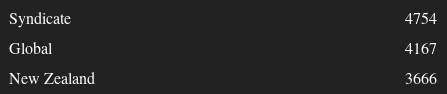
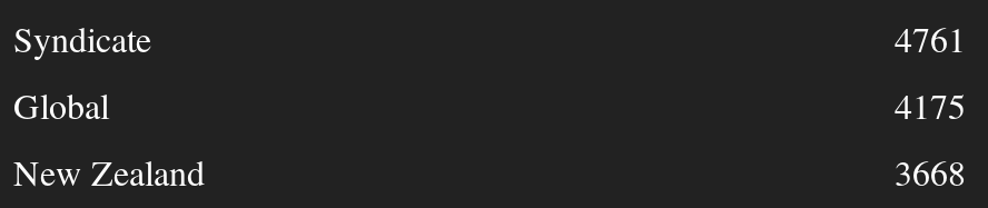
[405,7,437,28] 4754 -> [895,15,966,62] 4761
[405,37,437,58] 4167 -> [895,82,966,129] 4175
[405,67,437,88] 3666 -> [895,149,966,195] 3668

